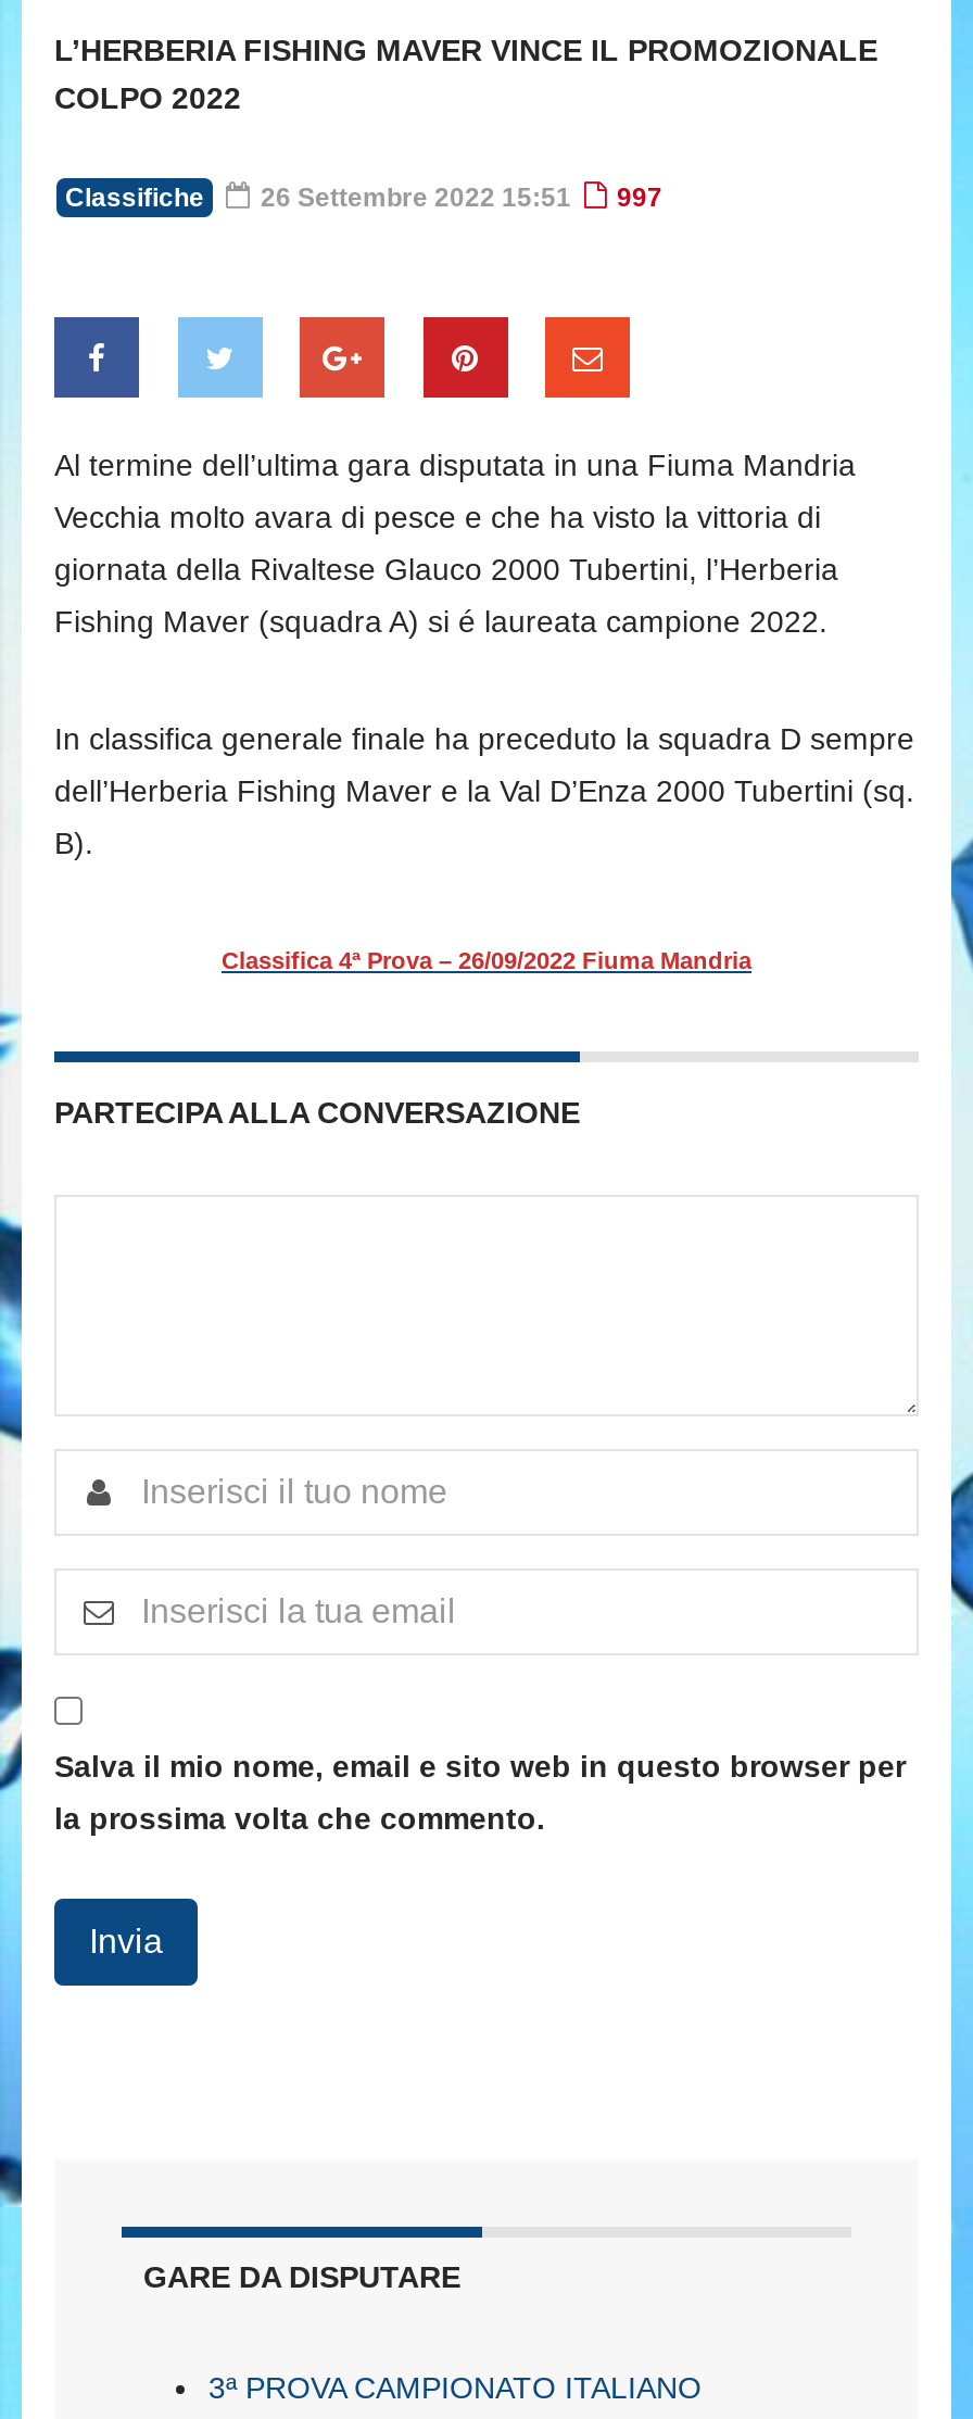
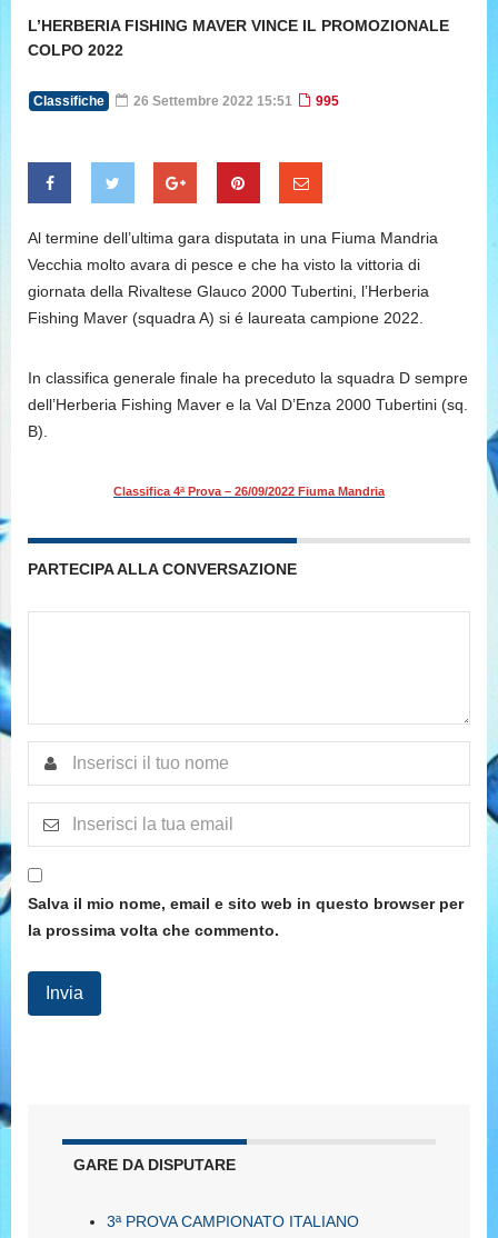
[65,182,662,213] Classifiche 26 Settembre 2022 15:51 997 -> [33,93,339,109] Classifiche 26 Settembre 2022 15:51 995

